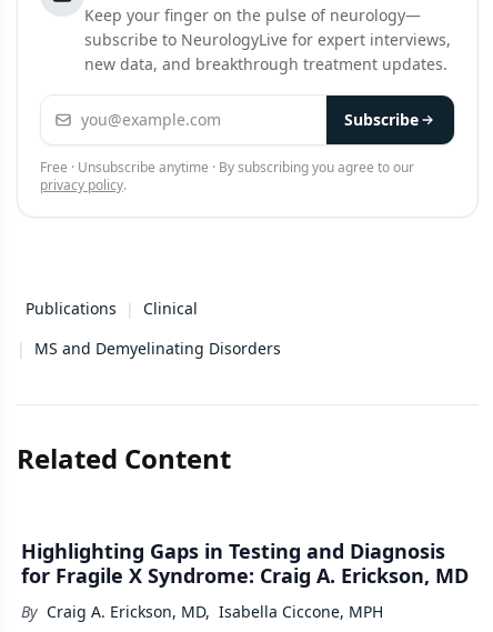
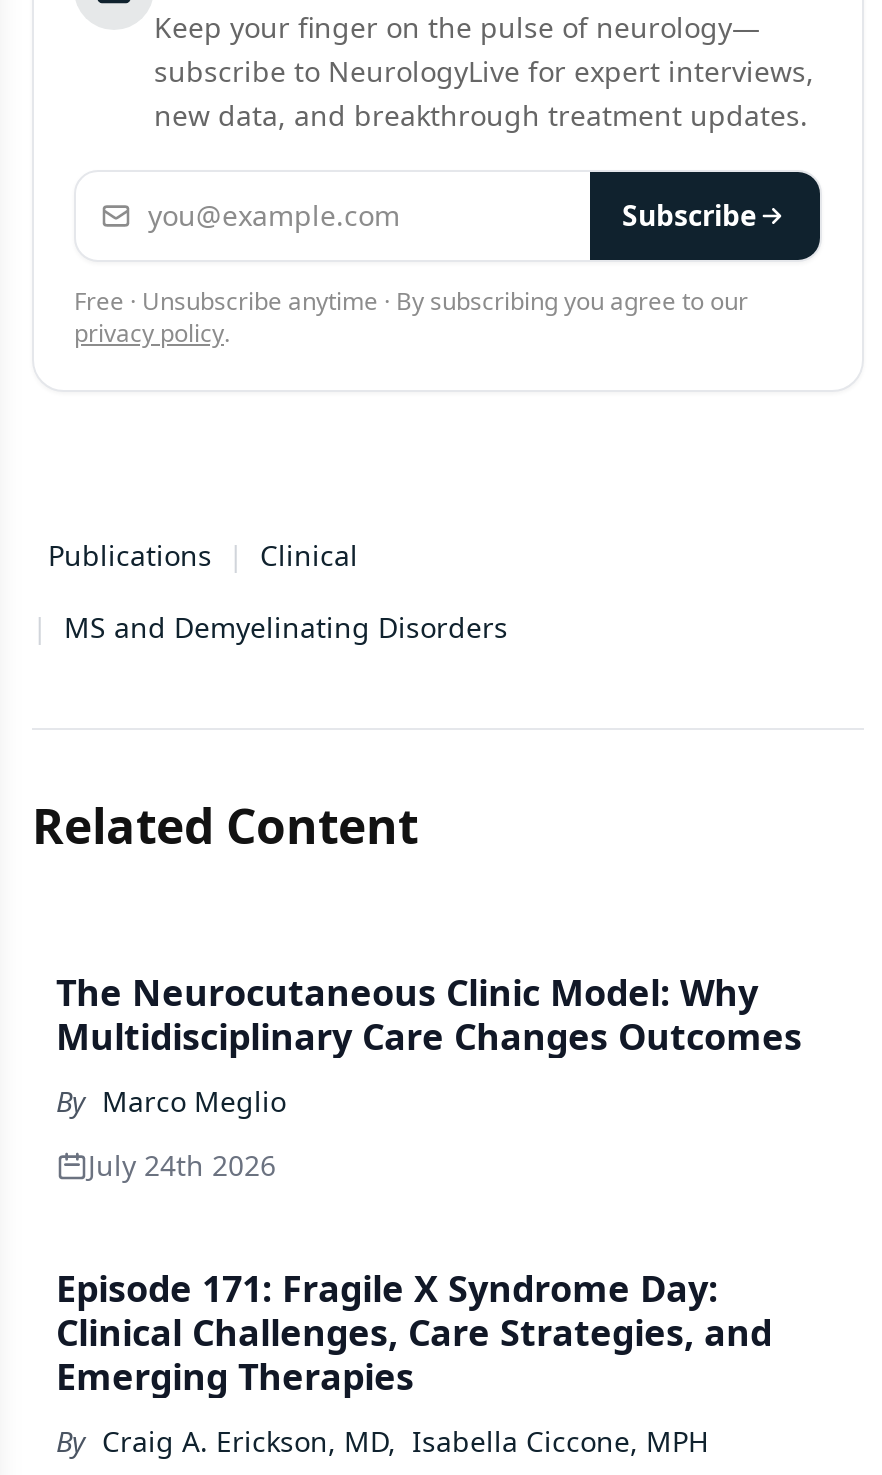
[21,538,469,589] Highlighting Gaps in Testing and Diagnosis | for Fragile X Syndrome: Craig A. Erickson, MD -> [56,968,802,1400] The Neurocutaneous Clinic Model: Why | Multidisciplinary Care Changes Outcomes | By Marco Meglio | July 24th 2026 | Episode 171: Fragile X Syndrome Day: | Clinical Challenges, Care Strategies, and | Emerging Therapies

